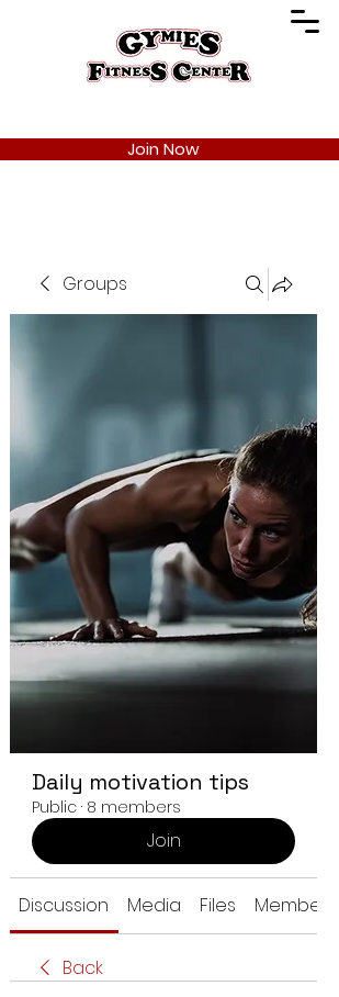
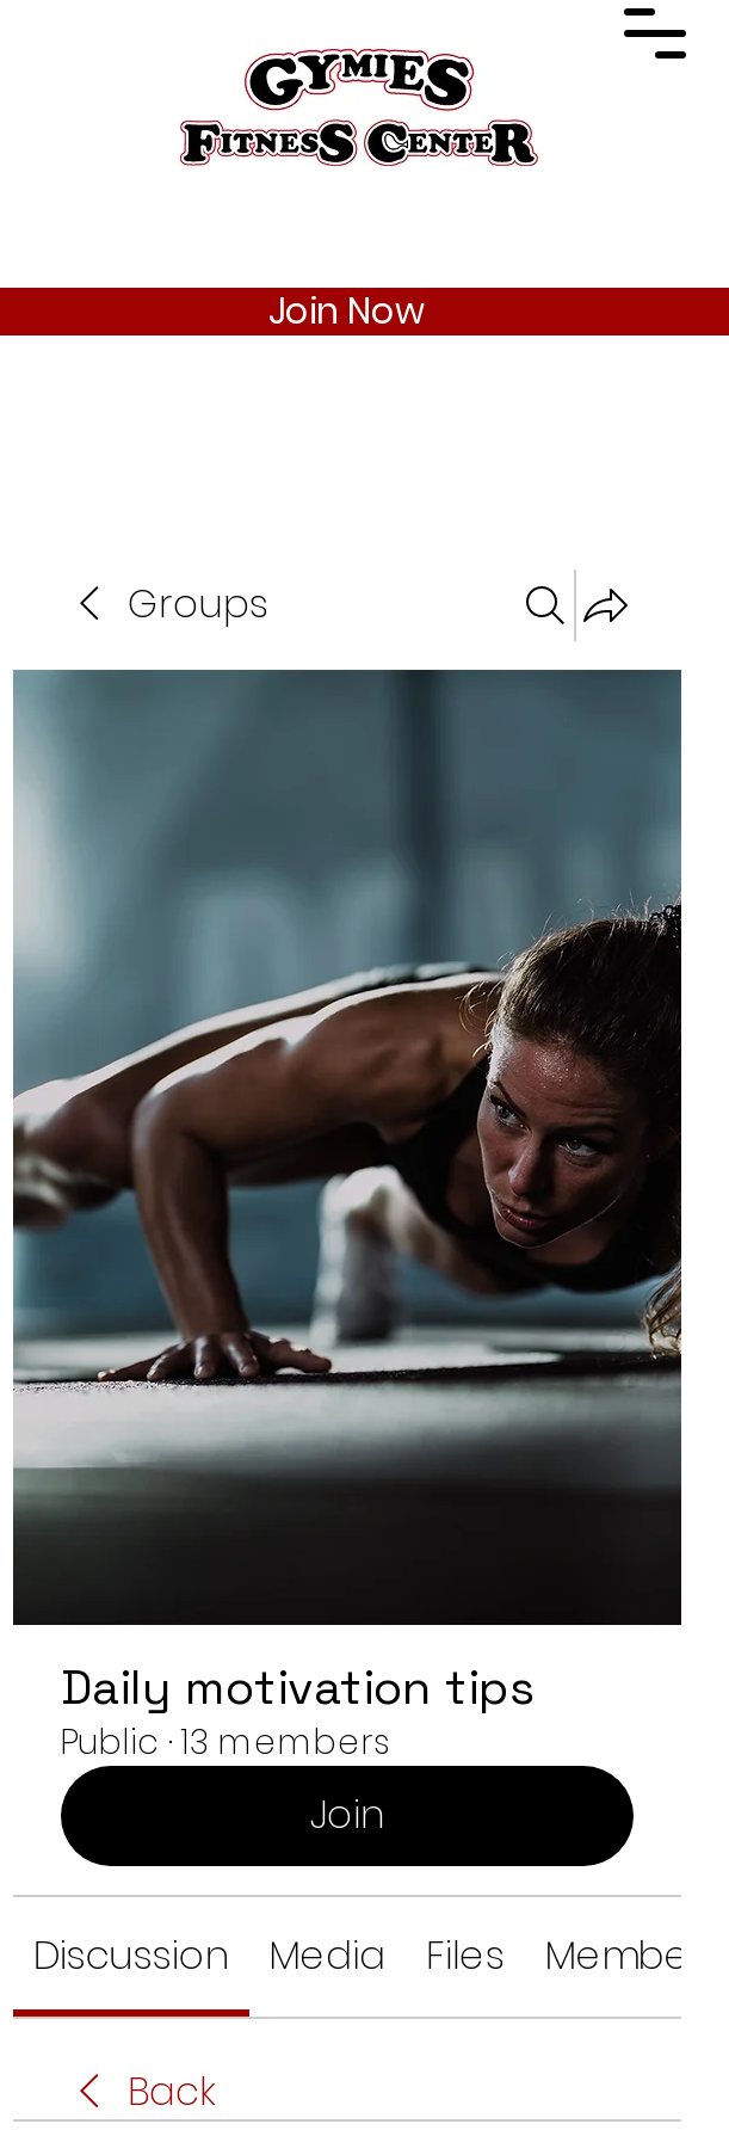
[32,796,181,818] Public 8 members -> [61,1718,393,1766] Public 13 members

